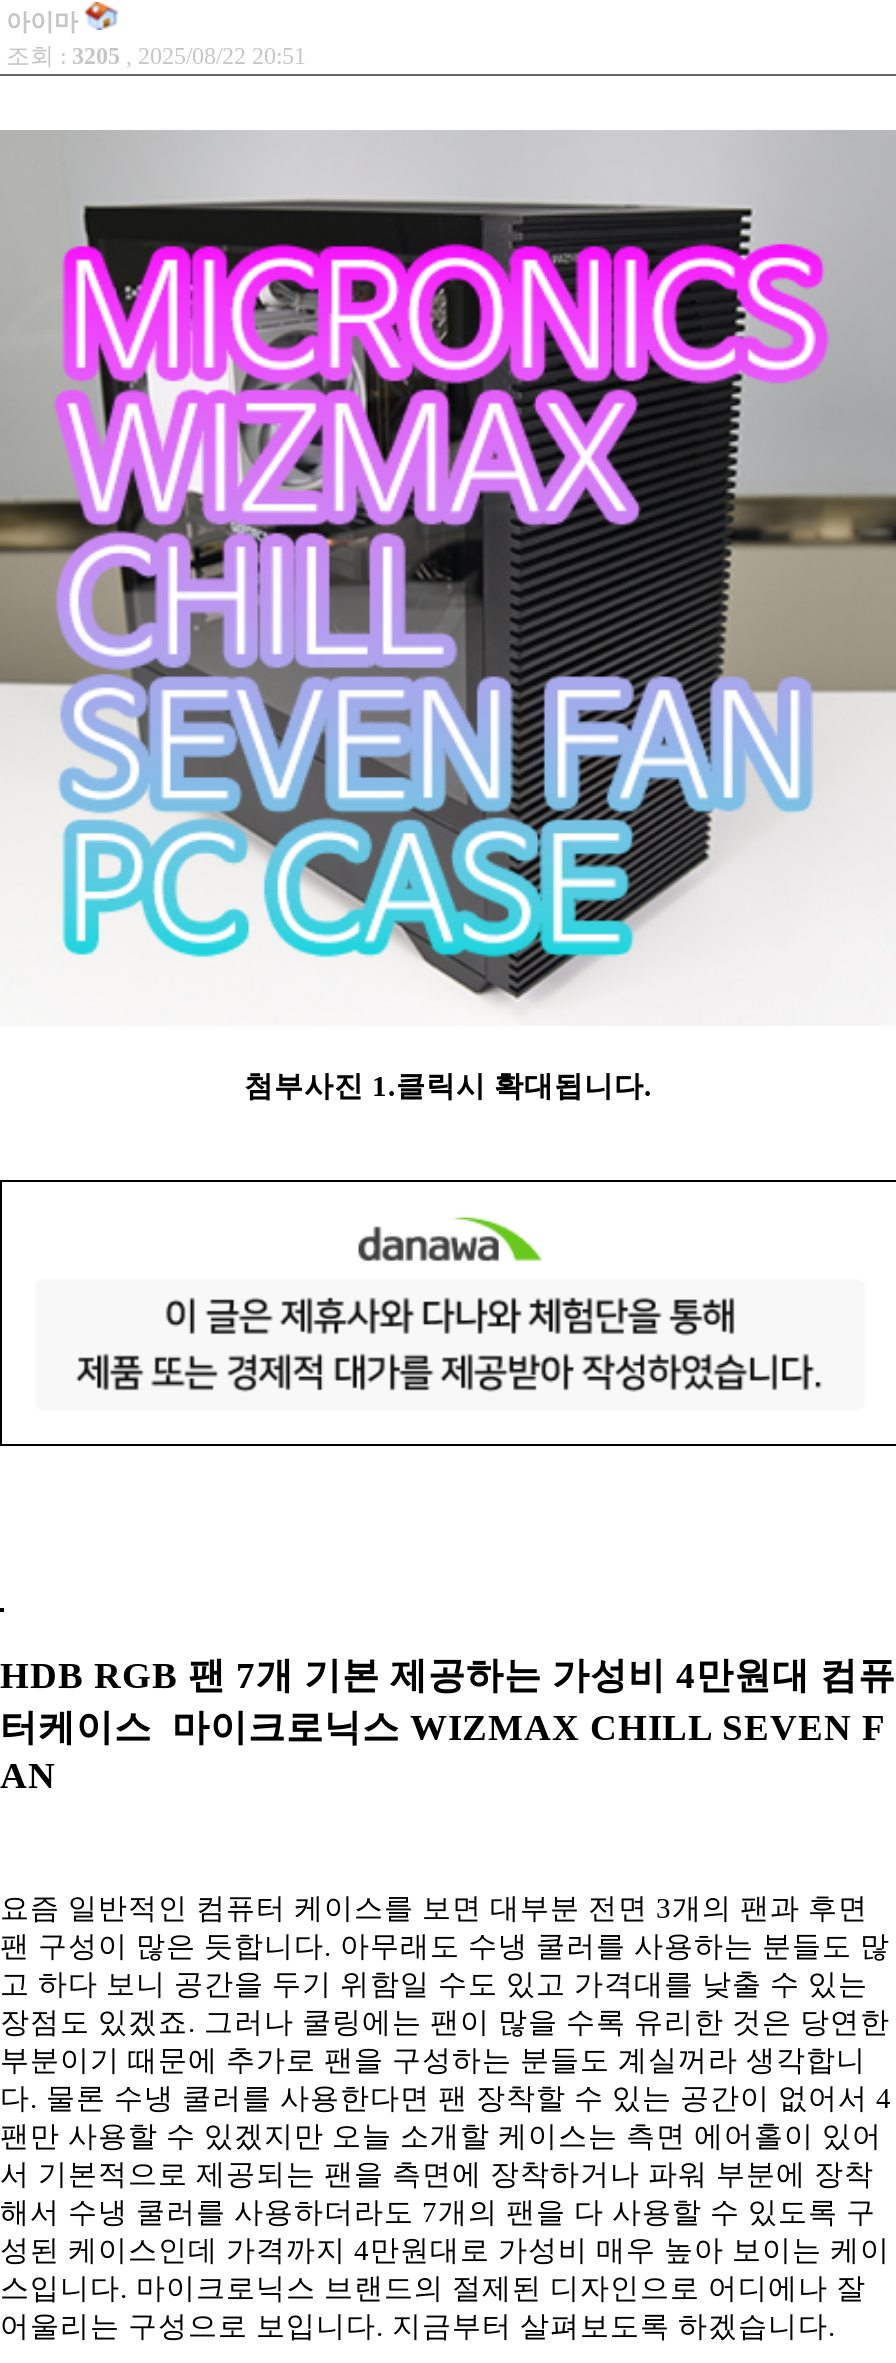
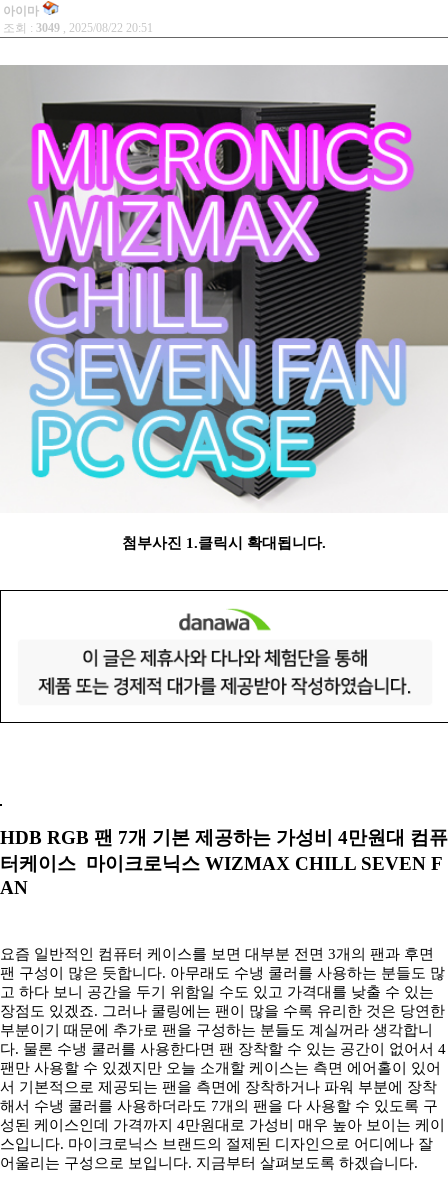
[0,42,306,70] 조회 : 3205, 2025/08/22 20:51 -> [0,21,153,35] 조회 : 3049, 2025/08/22 20:51

